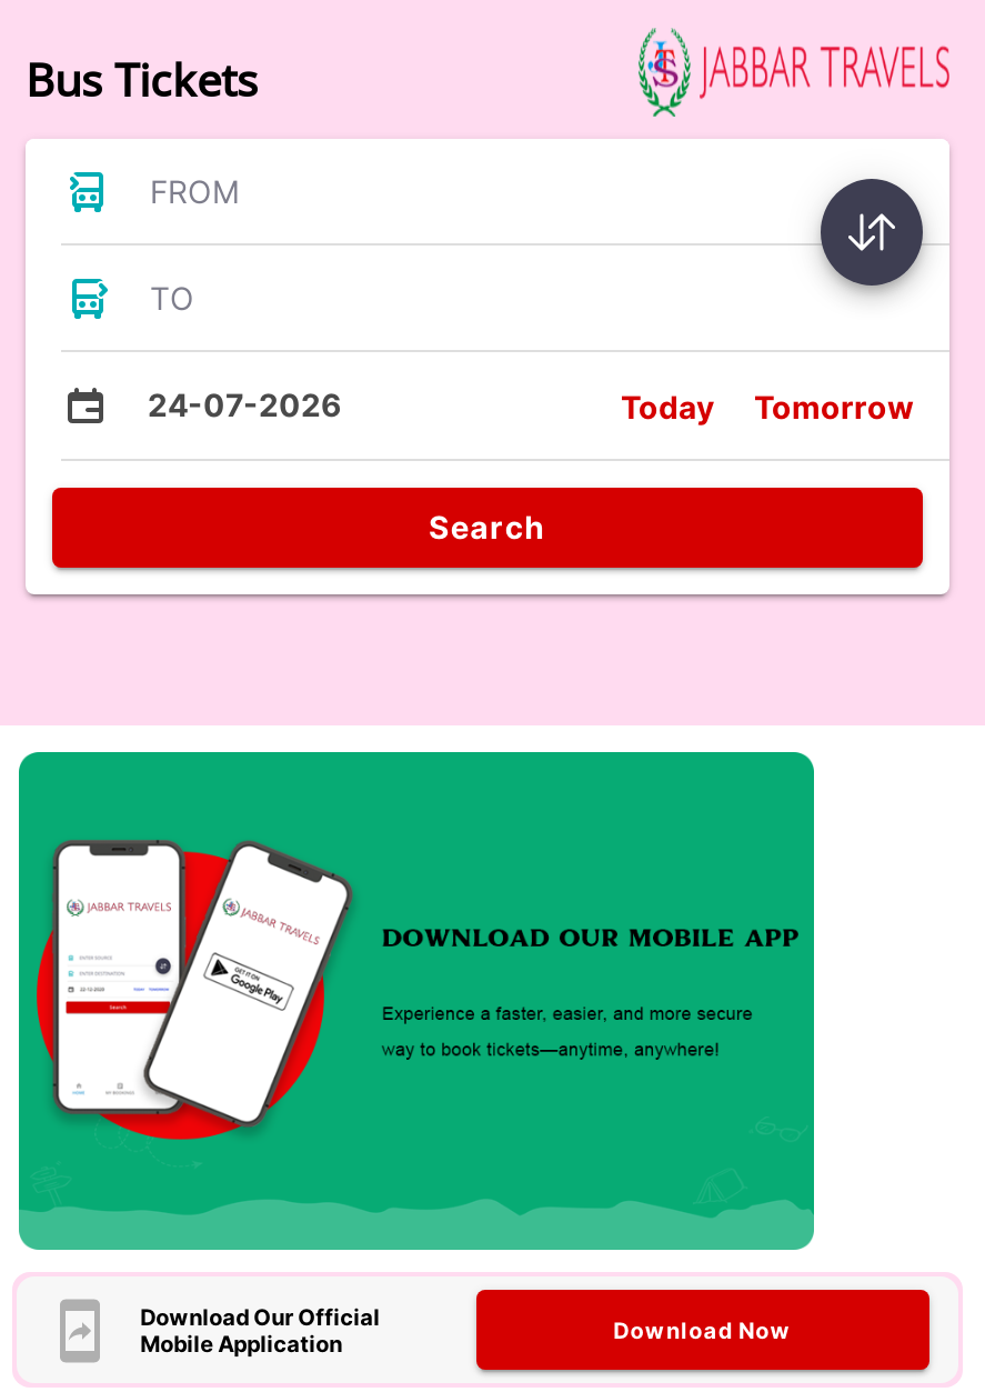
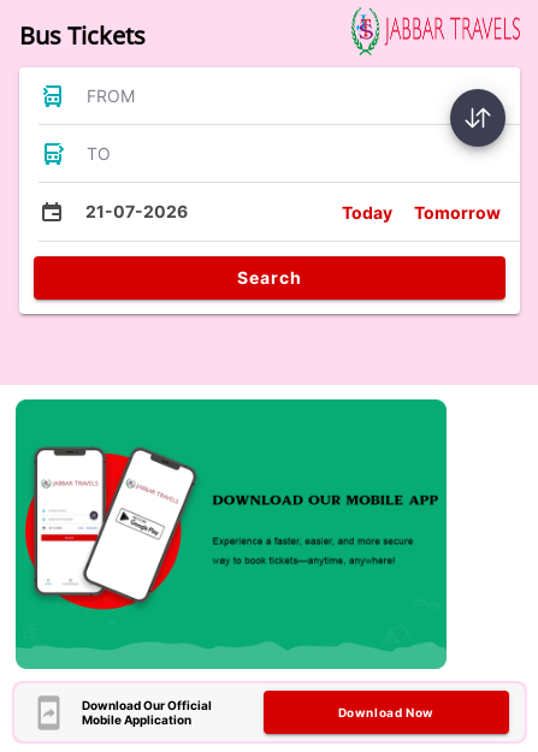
[148,385,341,423] 24-07-2026 -> [85,201,188,221] 21-07-2026

